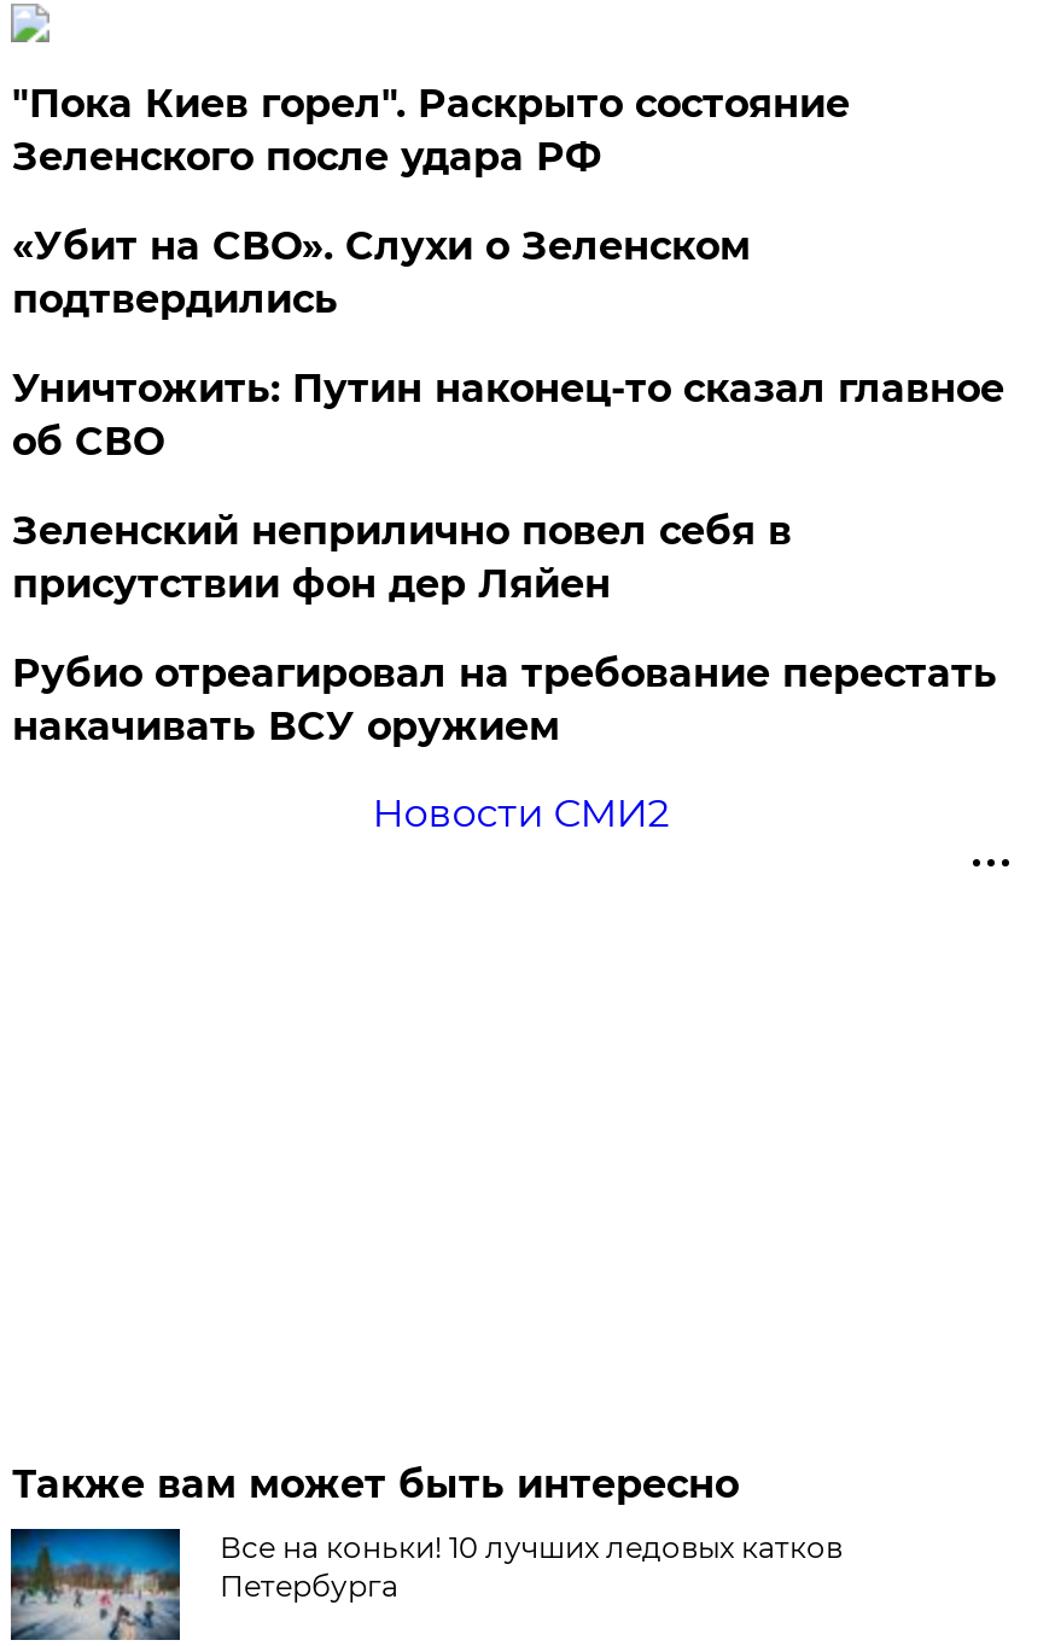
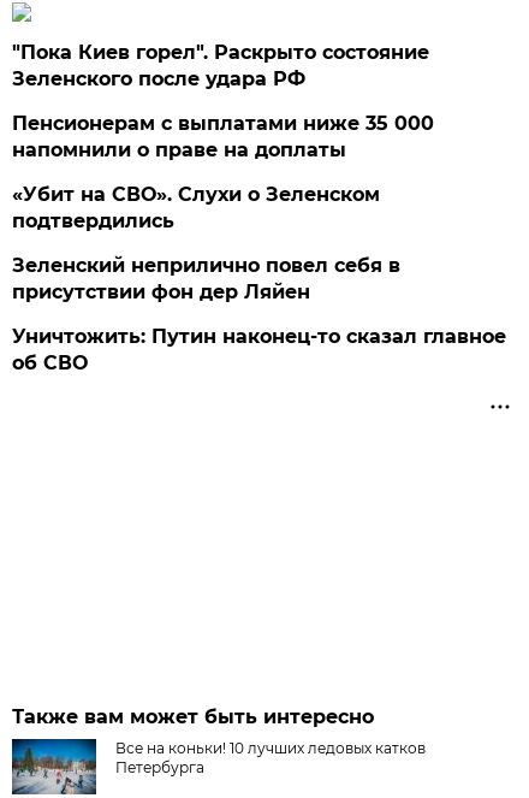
none -> [13,112,435,161] Пенсионерам с выплатами ниже 35 000 | напомнили о праве на доплаты
moved [12,223,751,322] -> [13,183,380,232]: «Убит на СВО». Слухи о Зеленском | подтвердились
moved [12,366,1004,465] -> [13,325,507,374]: Уничтожить: Путин наконец-то сказал главное | об СВО
[12,650,997,836] Рубио отреагировал на требование перестать | накачивать ВСУ оружием | Новости СМИ2 -> none

